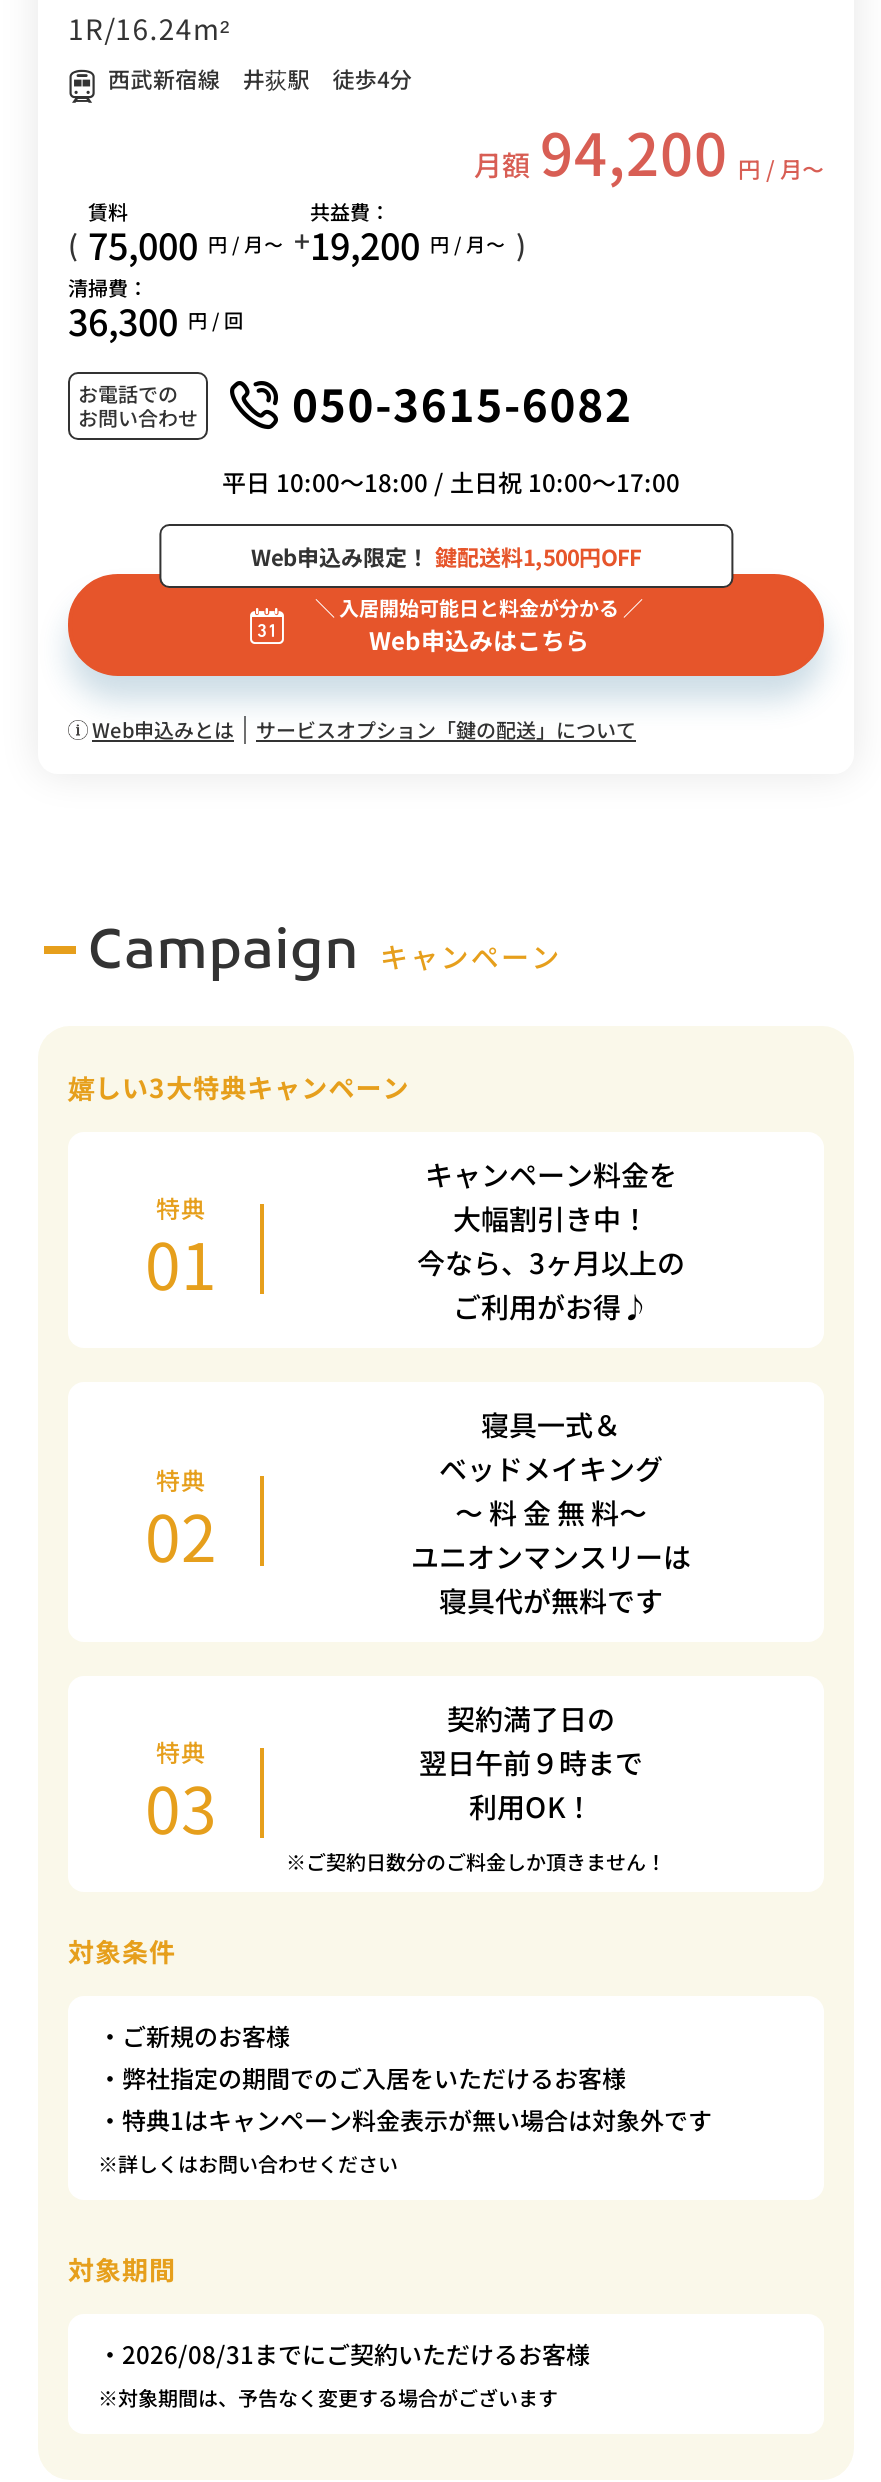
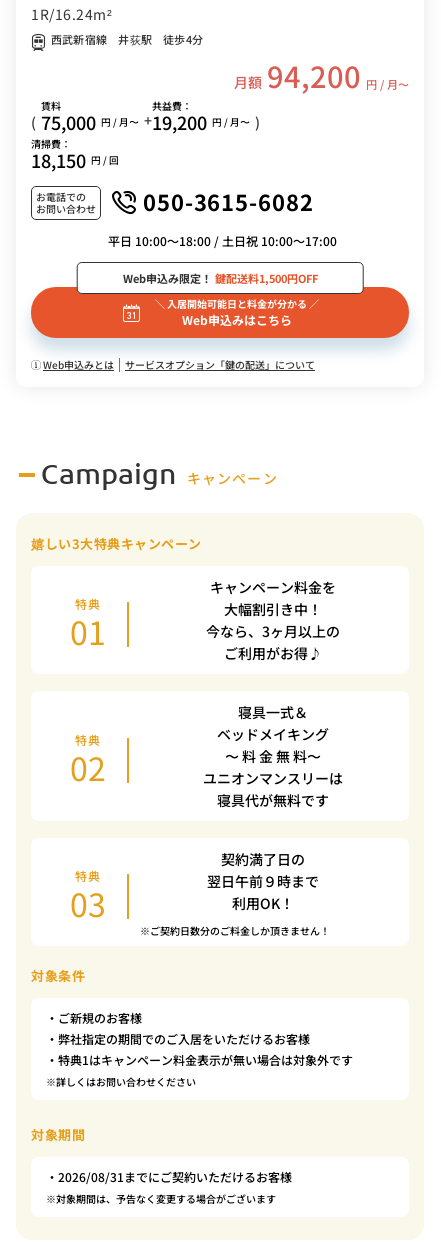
[68,295,244,347] 36,300 円 / 回 -> [31,147,119,173] 18,150 円 / 回

